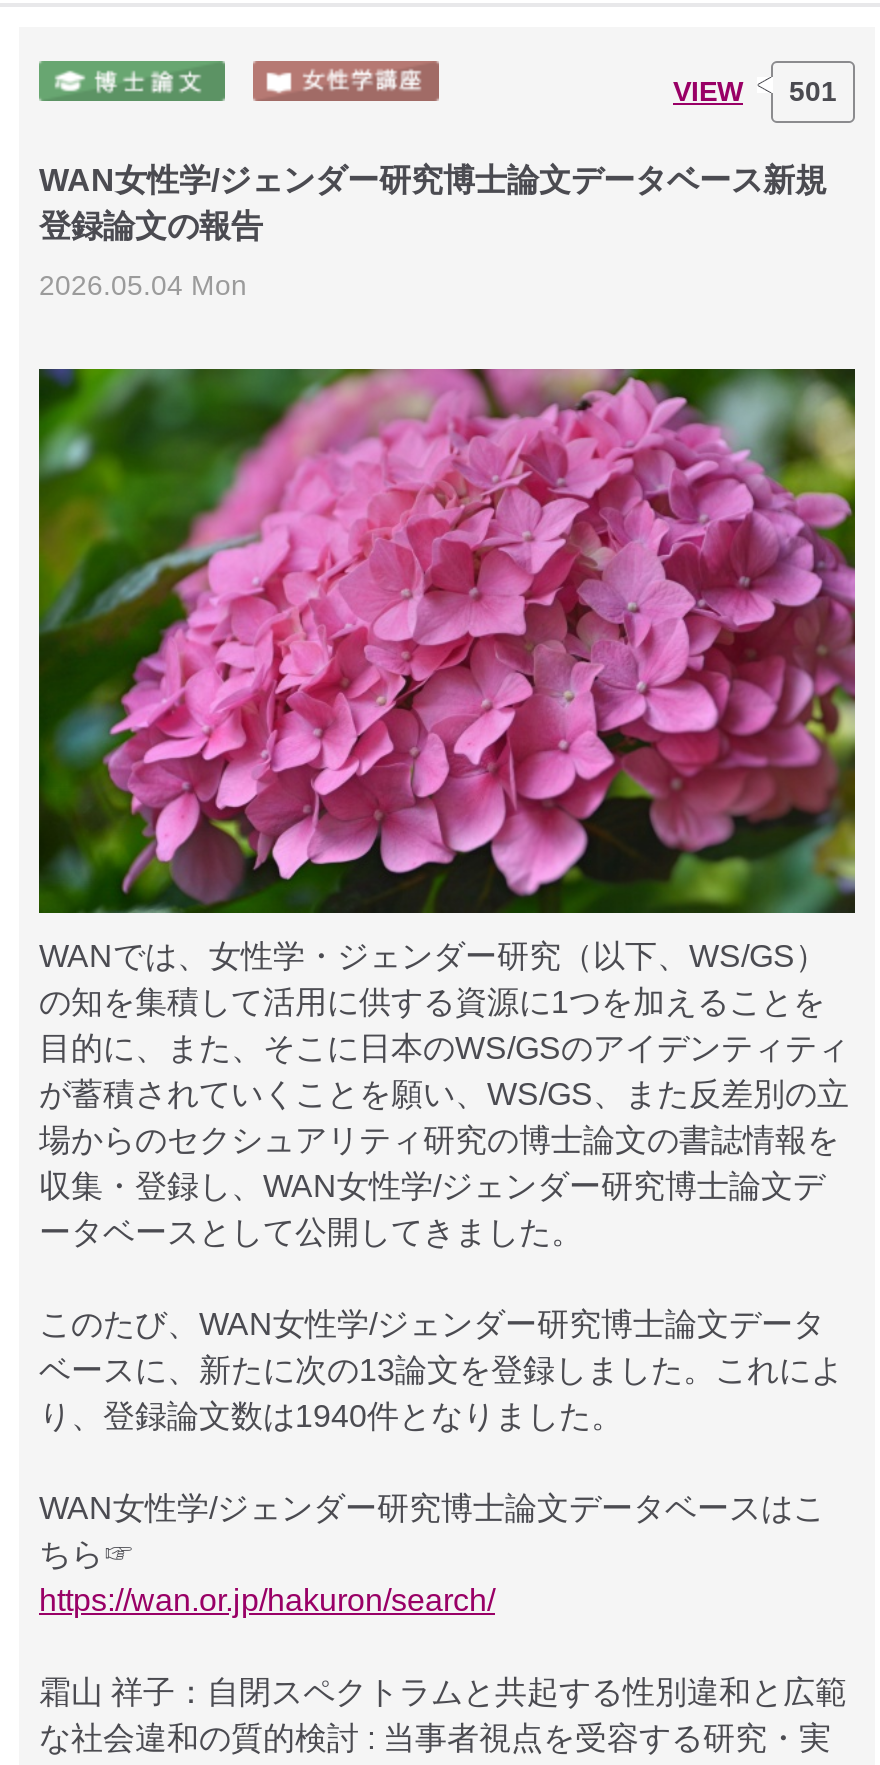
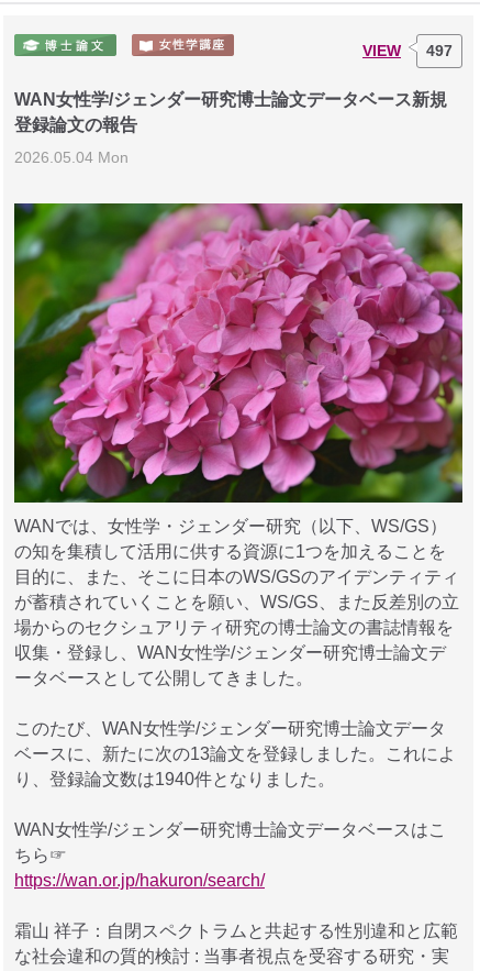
[673,75,837,107] VIEW 501 -> [362,42,453,59] VIEW 497

